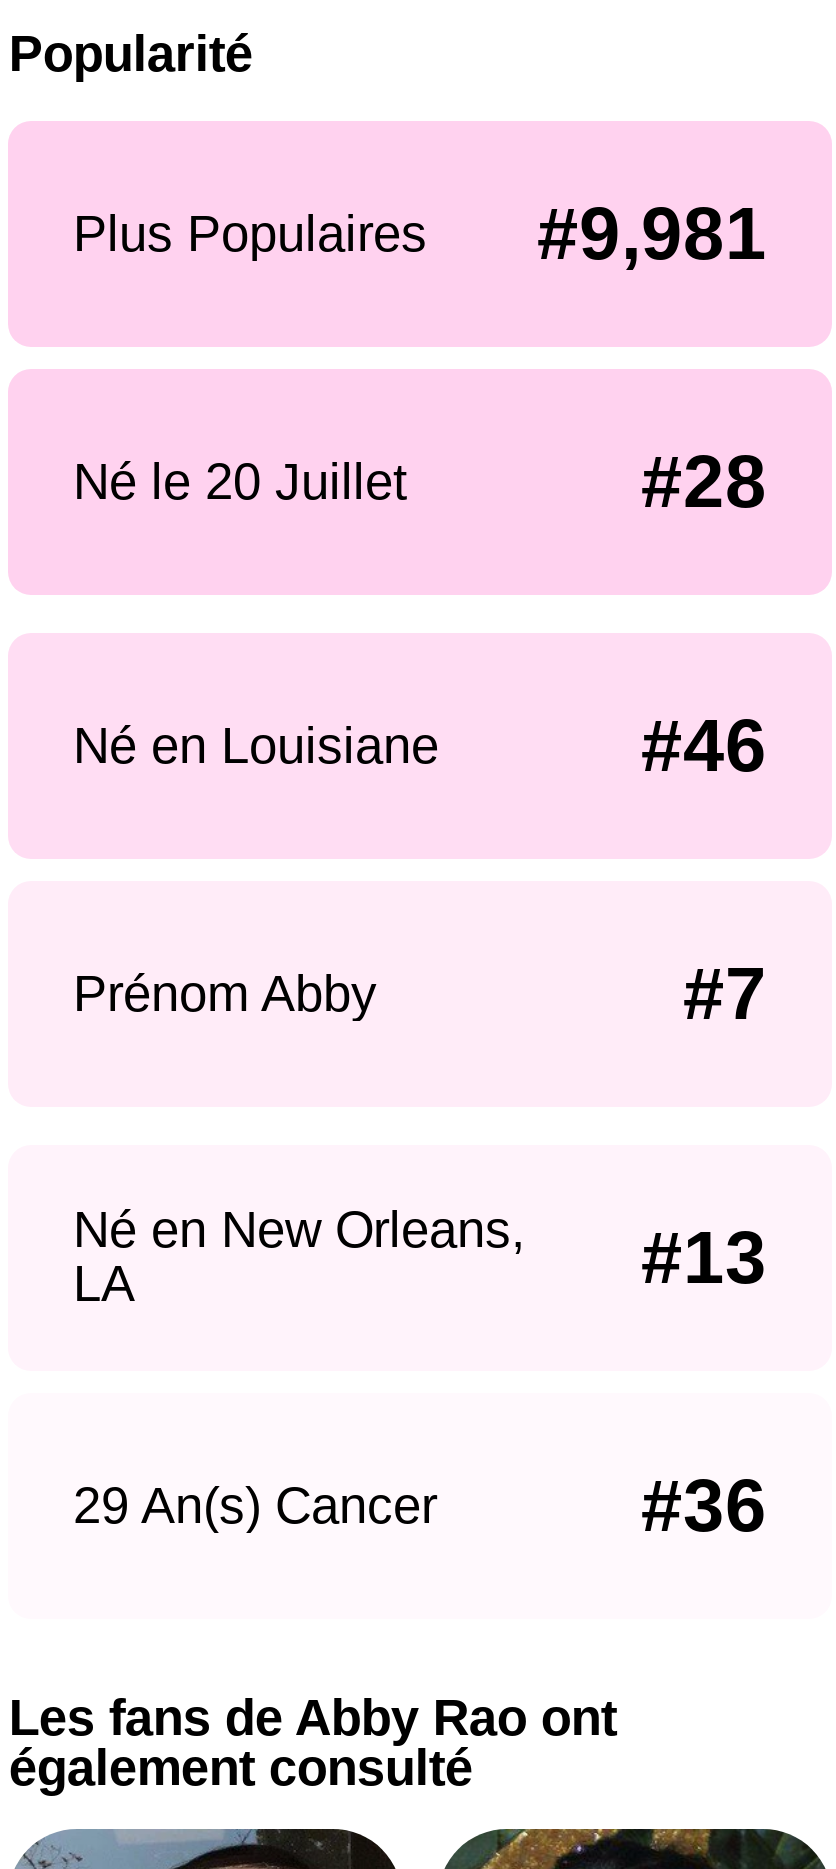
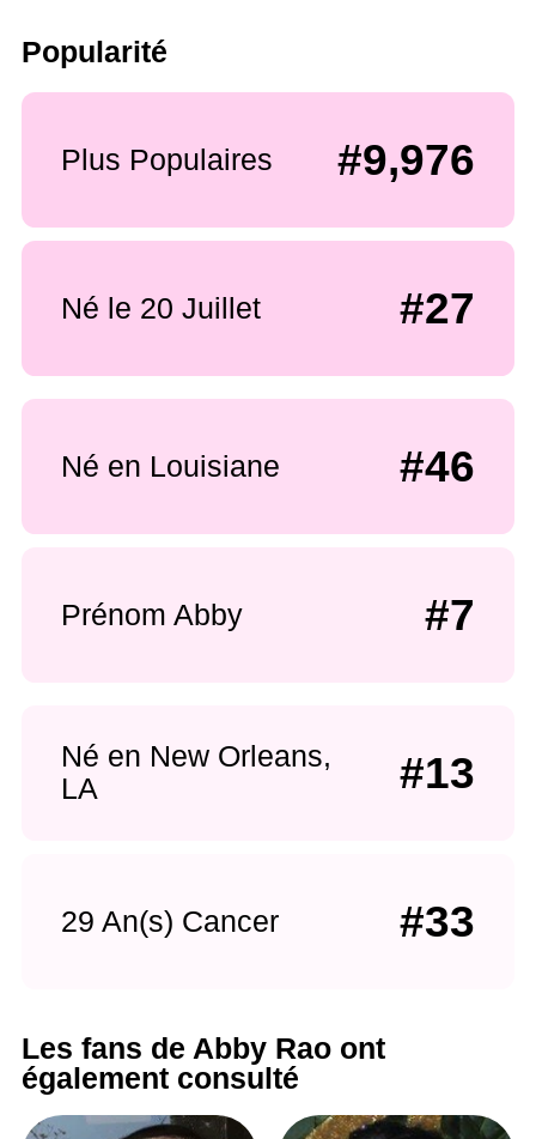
[73,193,767,275] Plus Populaires #9,981 -> [60,135,476,184] Plus Populaires #9,976
[641,442,767,524] #28 -> [400,284,476,333] #27
[641,1465,767,1547] #36 -> [400,897,476,946] #33

